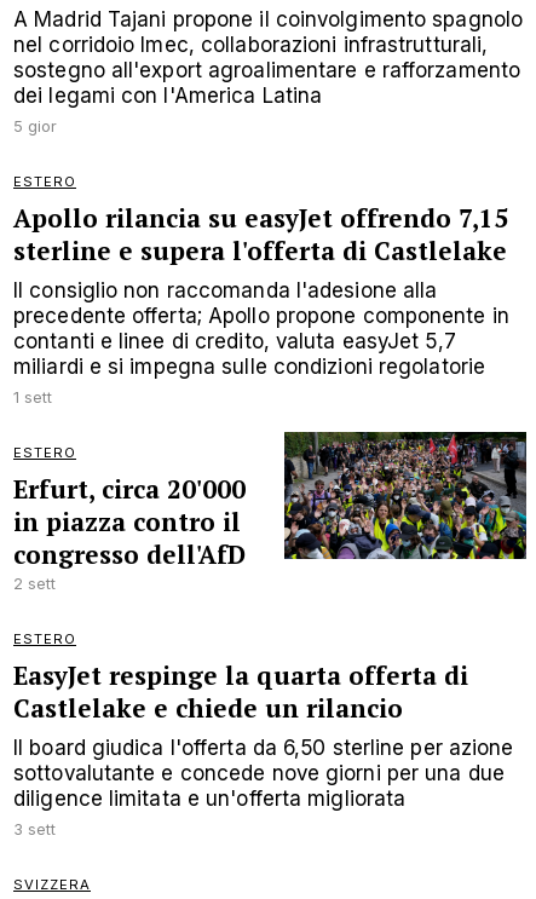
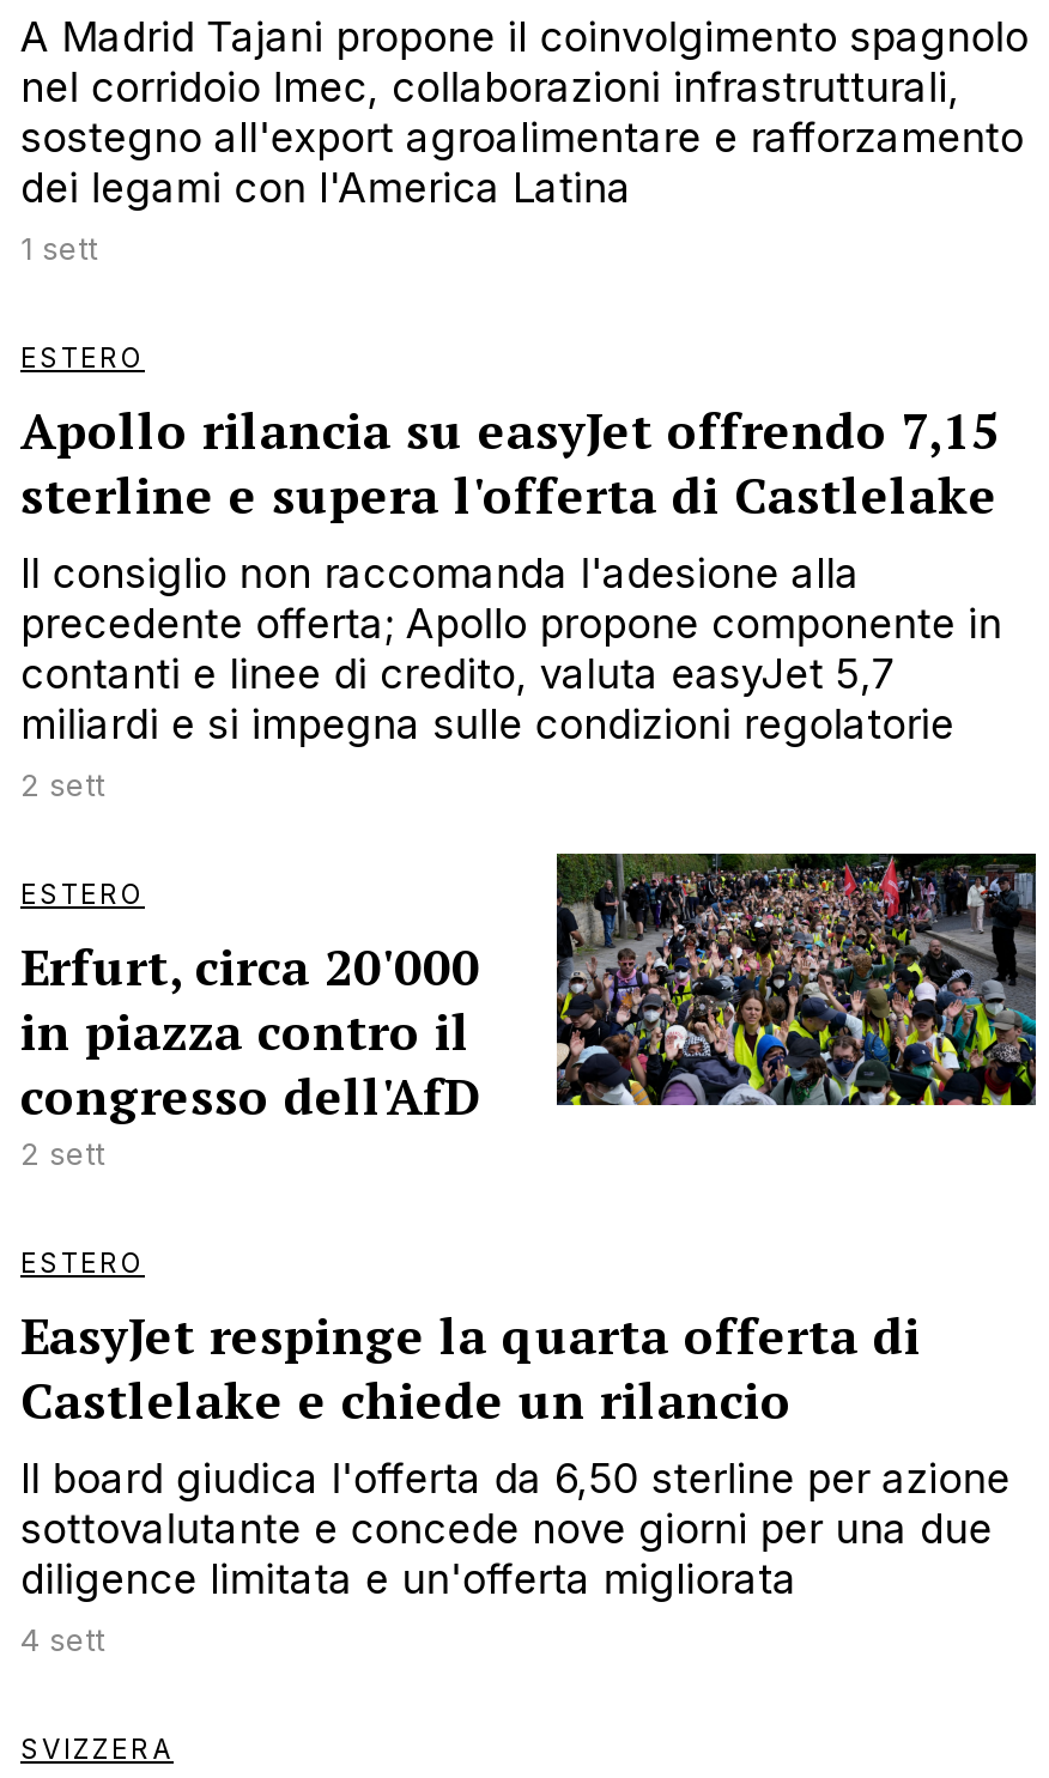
[13,117,57,136] 5 gior -> [20,231,97,267] 1 sett
[13,388,52,407] 1 sett -> [20,767,104,803] 2 sett
[13,820,56,839] 3 sett -> [20,1622,104,1658] 4 sett

